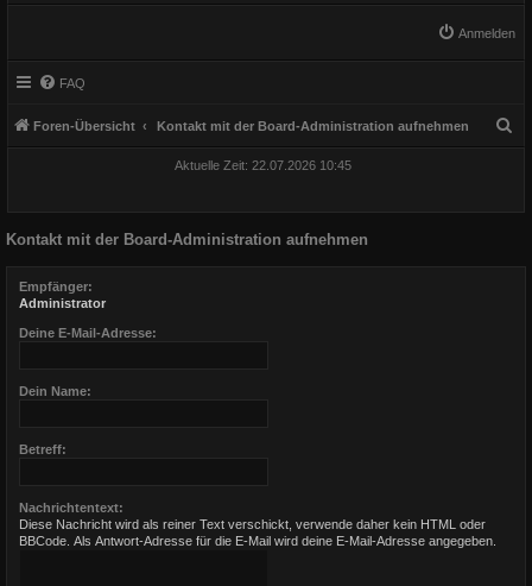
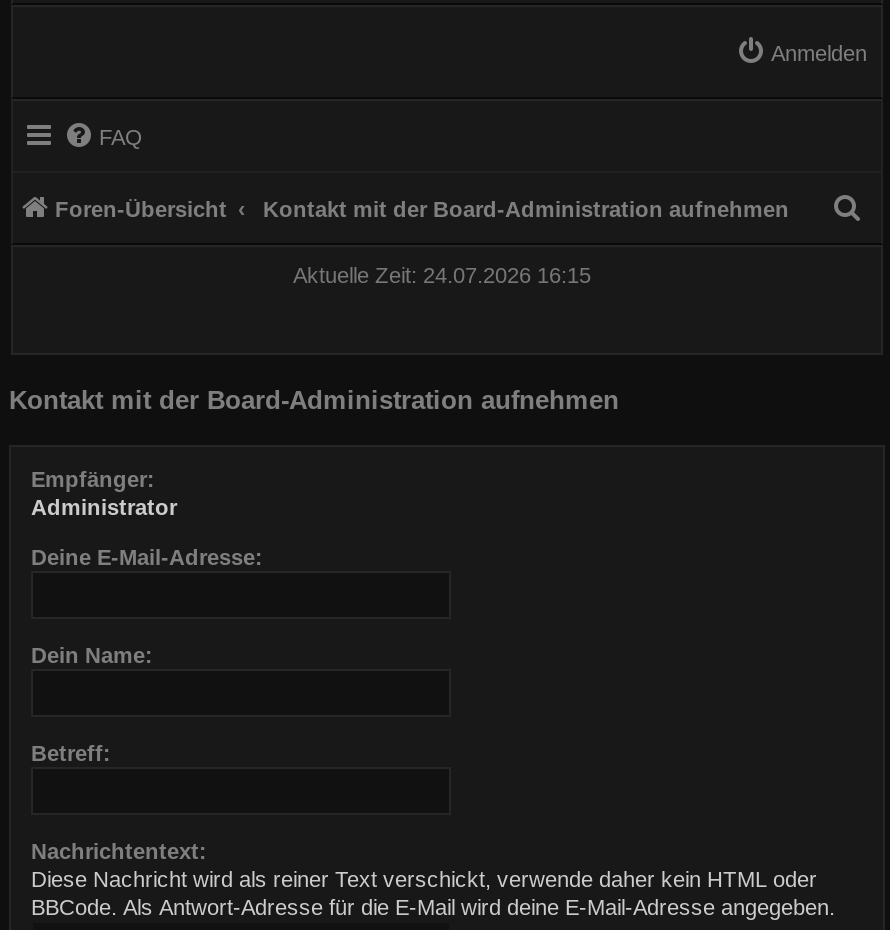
[175,158,351,172] Aktuelle Zeit: 22.07.2026 10:45 -> [293,263,591,287] Aktuelle Zeit: 24.07.2026 16:15

